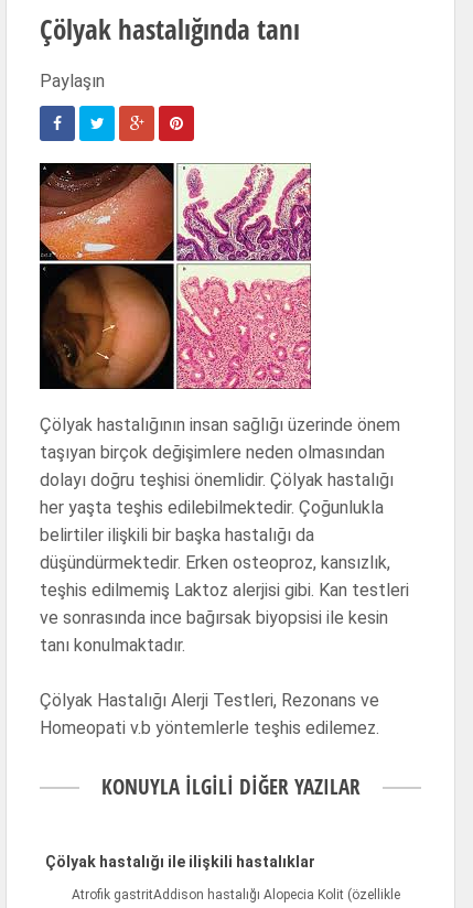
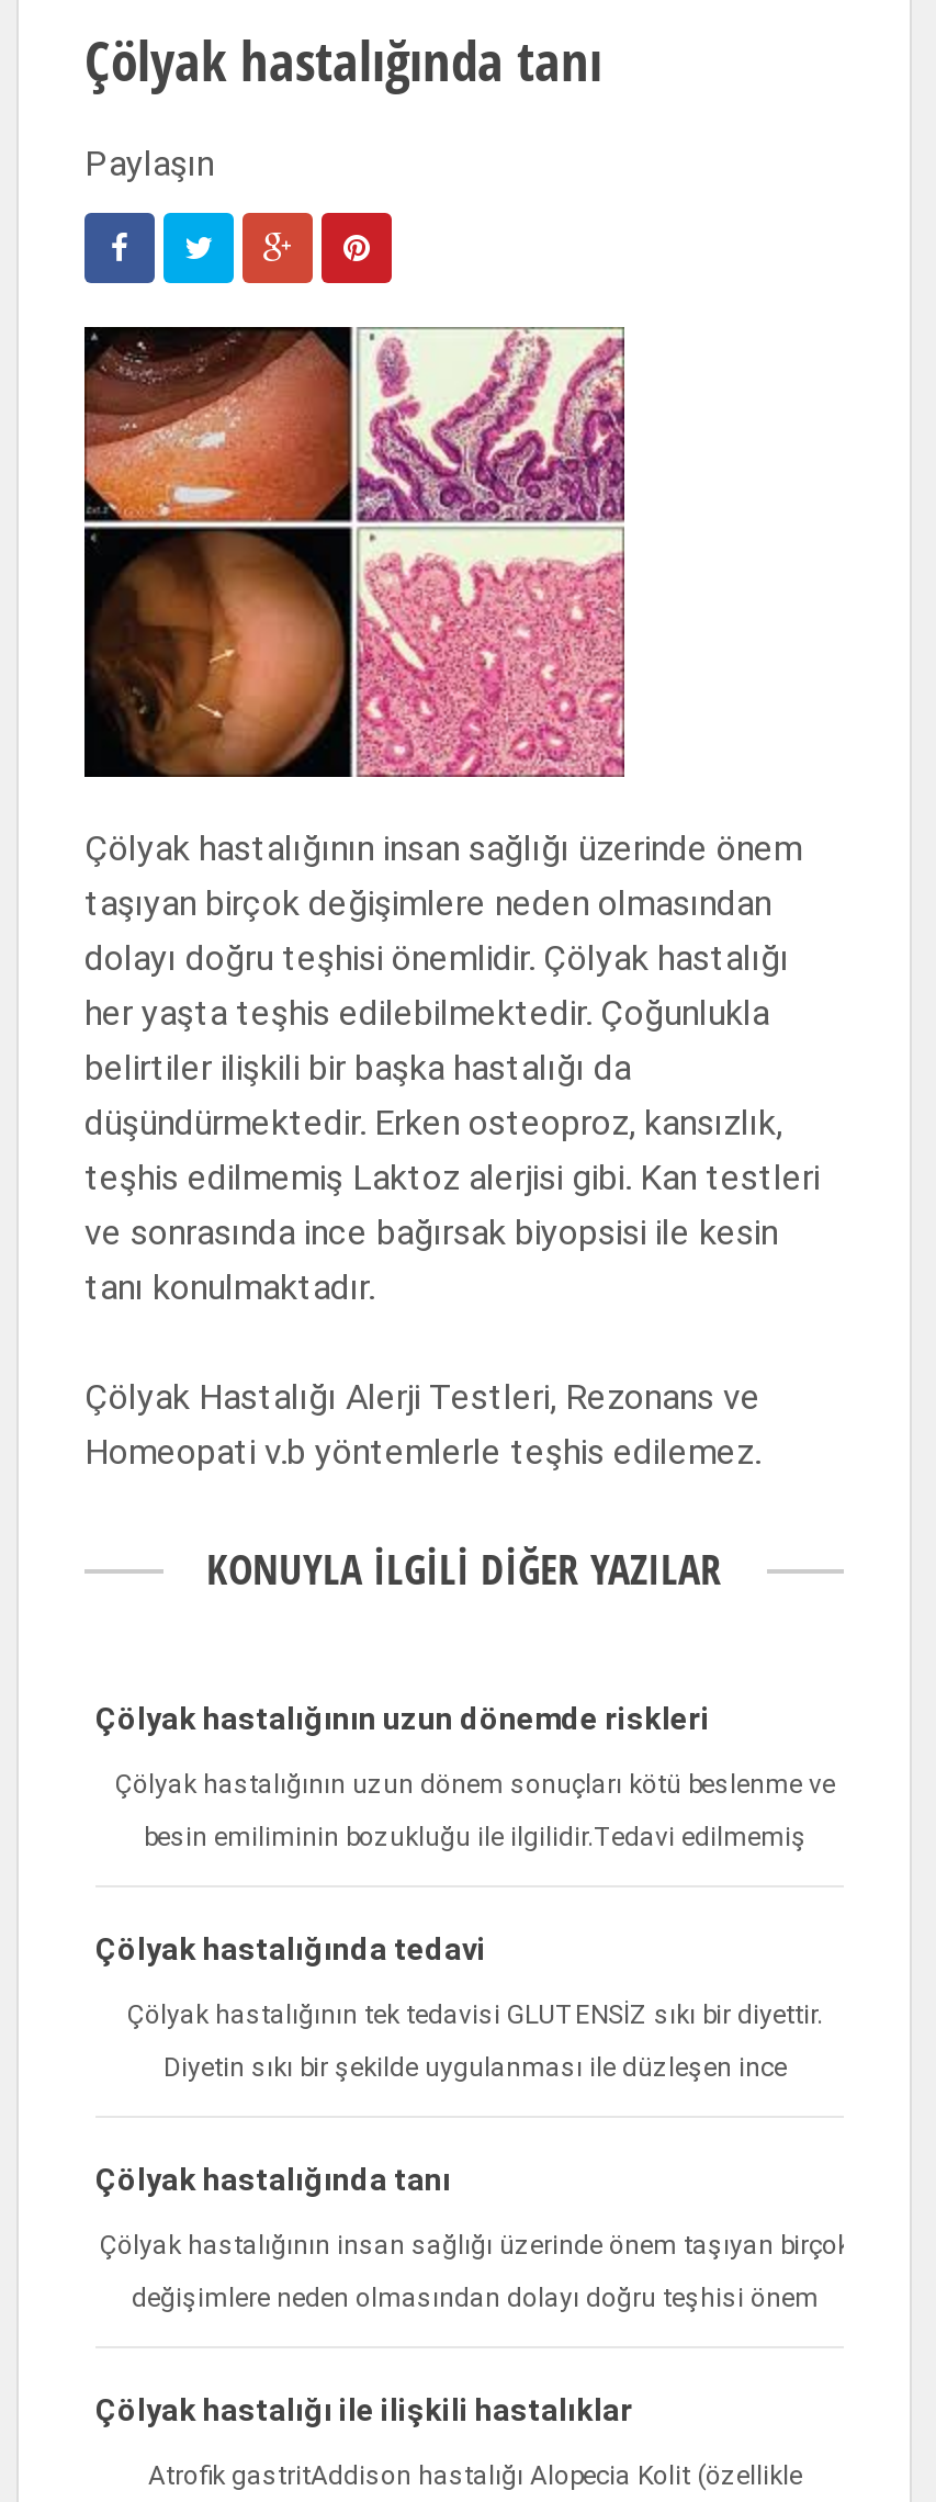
none -> [95,1701,850,2313] Çölyak hastalığının uzun dönemde riskleri | Çölyak hastalığının uzun dönem sonuçları kötü beslenme ve | besin emiliminin bozukluğu ile ilgilidir.Tedavi edilmemiş | Çölyak hastalığında tedavi | Çölyak hastalığının tek tedavisi GLUTENSİZ sıkı bir diyettir. | Diyetin sıkı bir şekilde uygulanması ile düzleşen ince | Çölyak hastalığında tanı | Çölyak hastalığının insan sağlığı üzerinde önem taşıyan birçok | değişimlere neden olmasından dolayı doğru teşhisi önem

